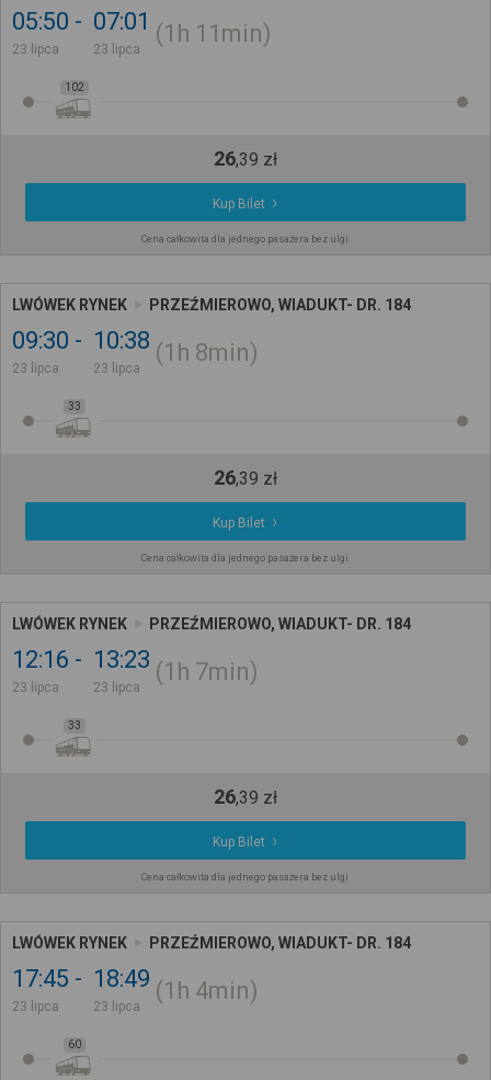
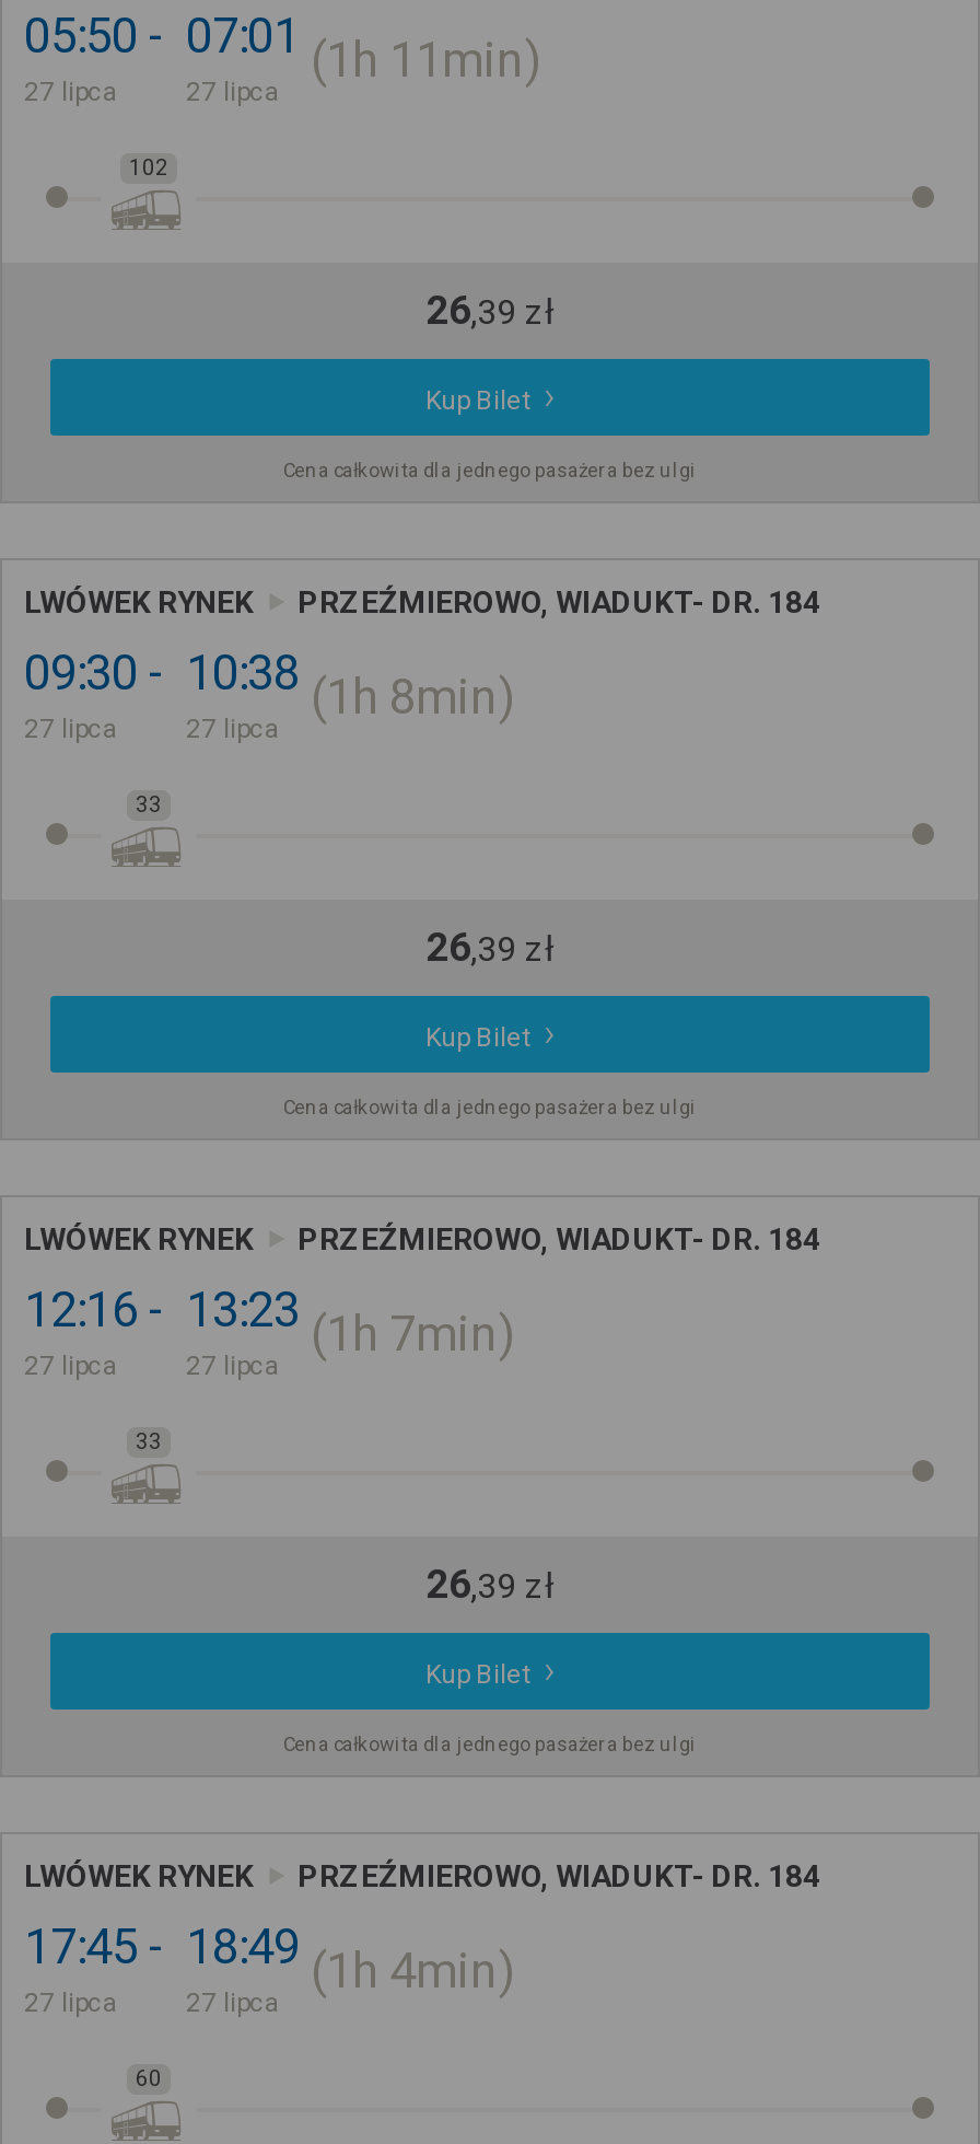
[12,42,59,57] 23 lipca -> [24,77,118,107] 27 lipca
[93,42,140,57] 23 lipca -> [186,77,280,107] 27 lipca
[12,361,59,376] 23 lipca -> [24,714,118,744] 27 lipca
[93,361,140,376] 23 lipca -> [186,714,280,744] 27 lipca
[12,680,59,695] 23 lipca -> [24,1351,118,1381] 27 lipca
[93,680,140,695] 23 lipca -> [186,1351,280,1381] 27 lipca
[12,999,59,1014] 23 lipca -> [24,1987,118,2018] 27 lipca
[93,999,140,1014] 23 lipca -> [186,1987,280,2018] 27 lipca

